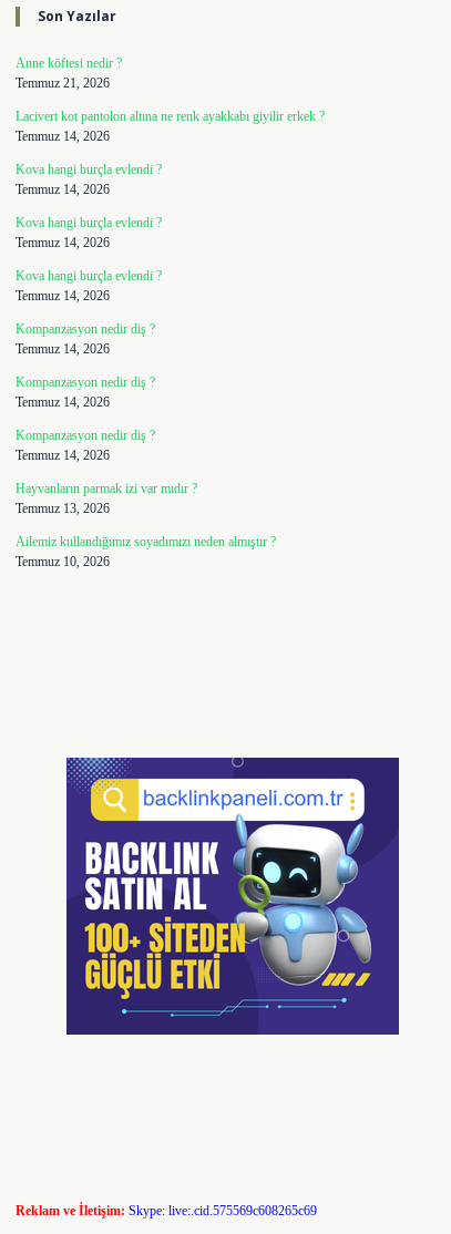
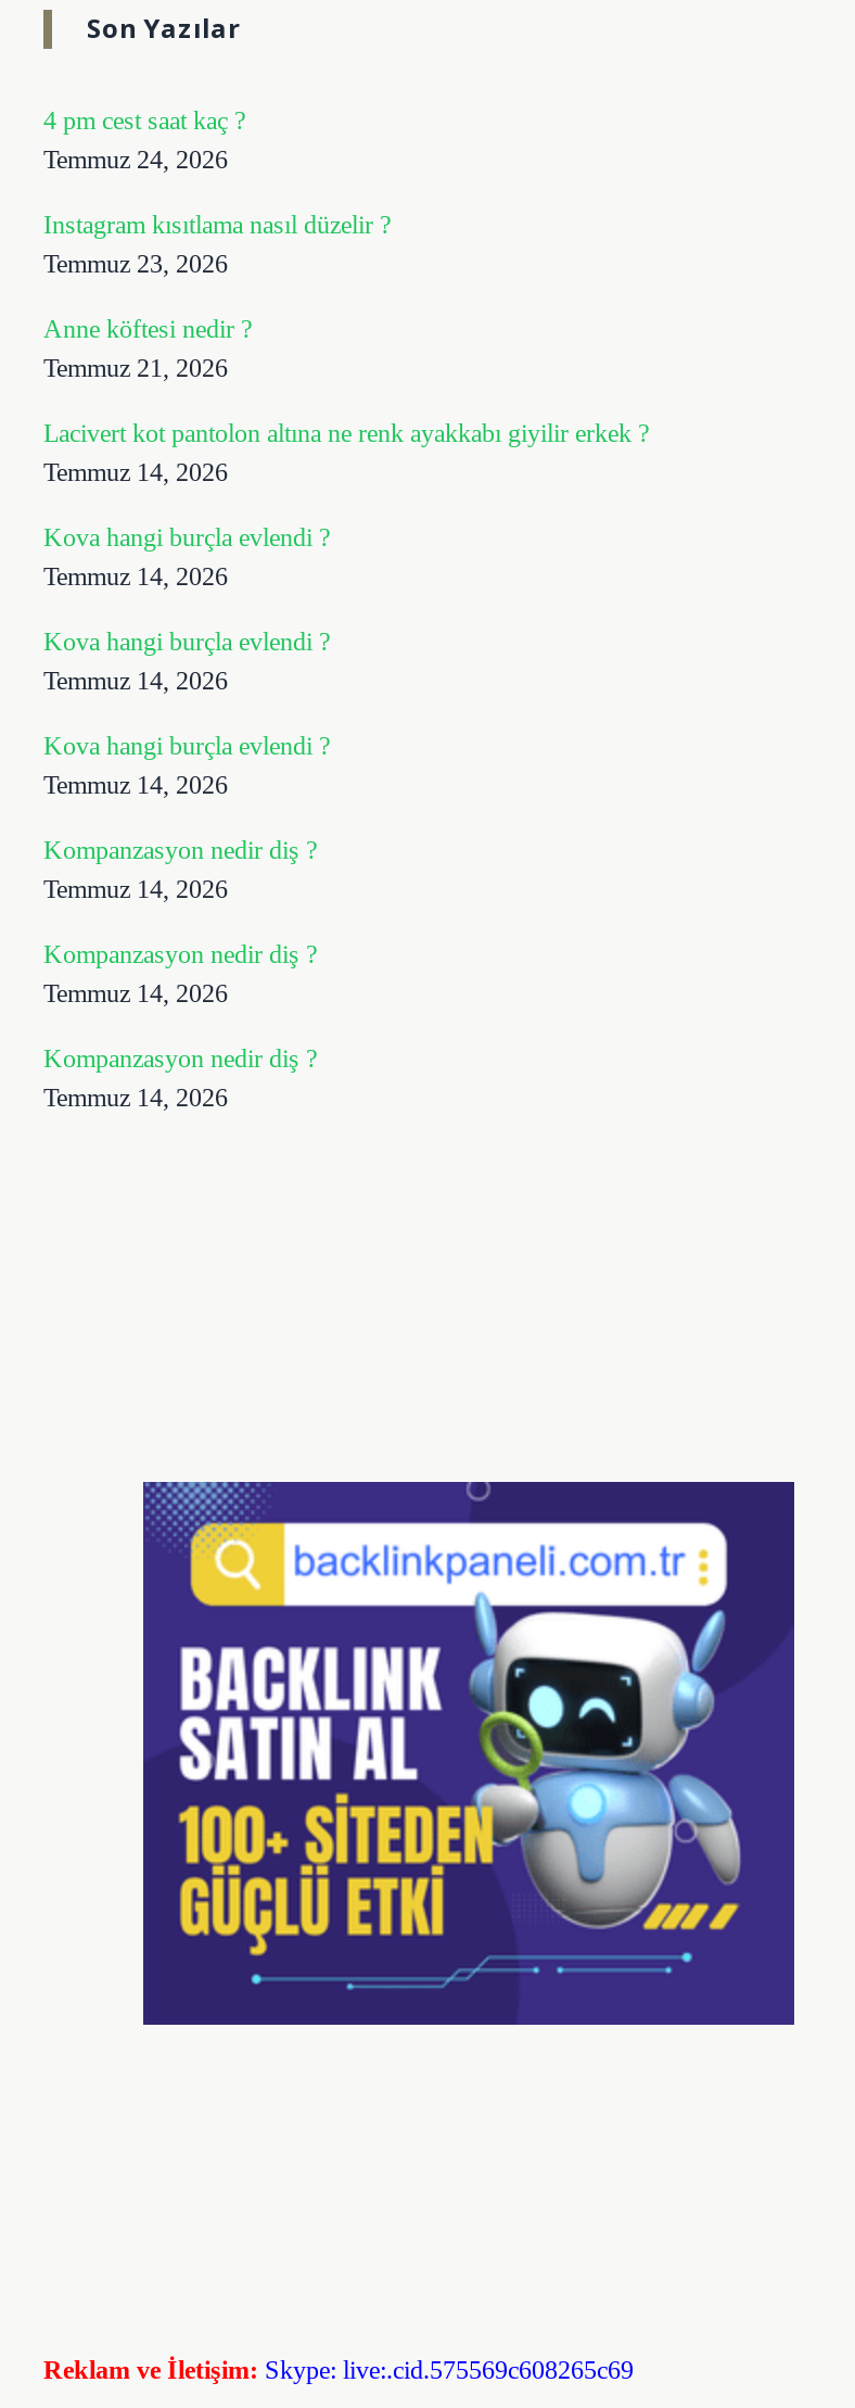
none -> [43,105,391,279] 4 pm cest saat kaç ? | Temmuz 24, 2026 | Instagram kısıtlama nasıl düzelir ? | Temmuz 23, 2026
moved [16,55,325,463] -> [43,314,649,1113]: Anne köftesi nedir ? | Temmuz 21, 2026 | Lacivert kot pantolon altına ne renk ayakkabı giyilir erkek ? | ... | Kompanzasyon nedir diş ? | Temmuz 14, 2026
[16,481,276,569] Hayvanların parmak izi var mıdır ? | Temmuz 13, 2026 | Ailemiz kullandığımız soyadımızı neden almıştır ? | Temmuz 10, 2026 -> none

